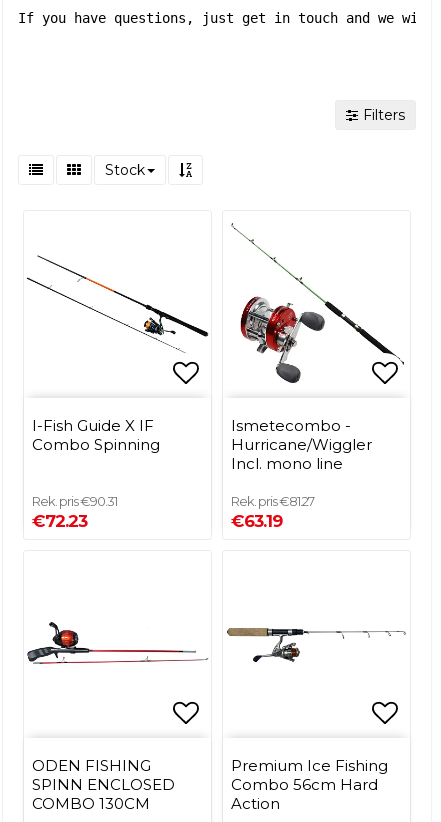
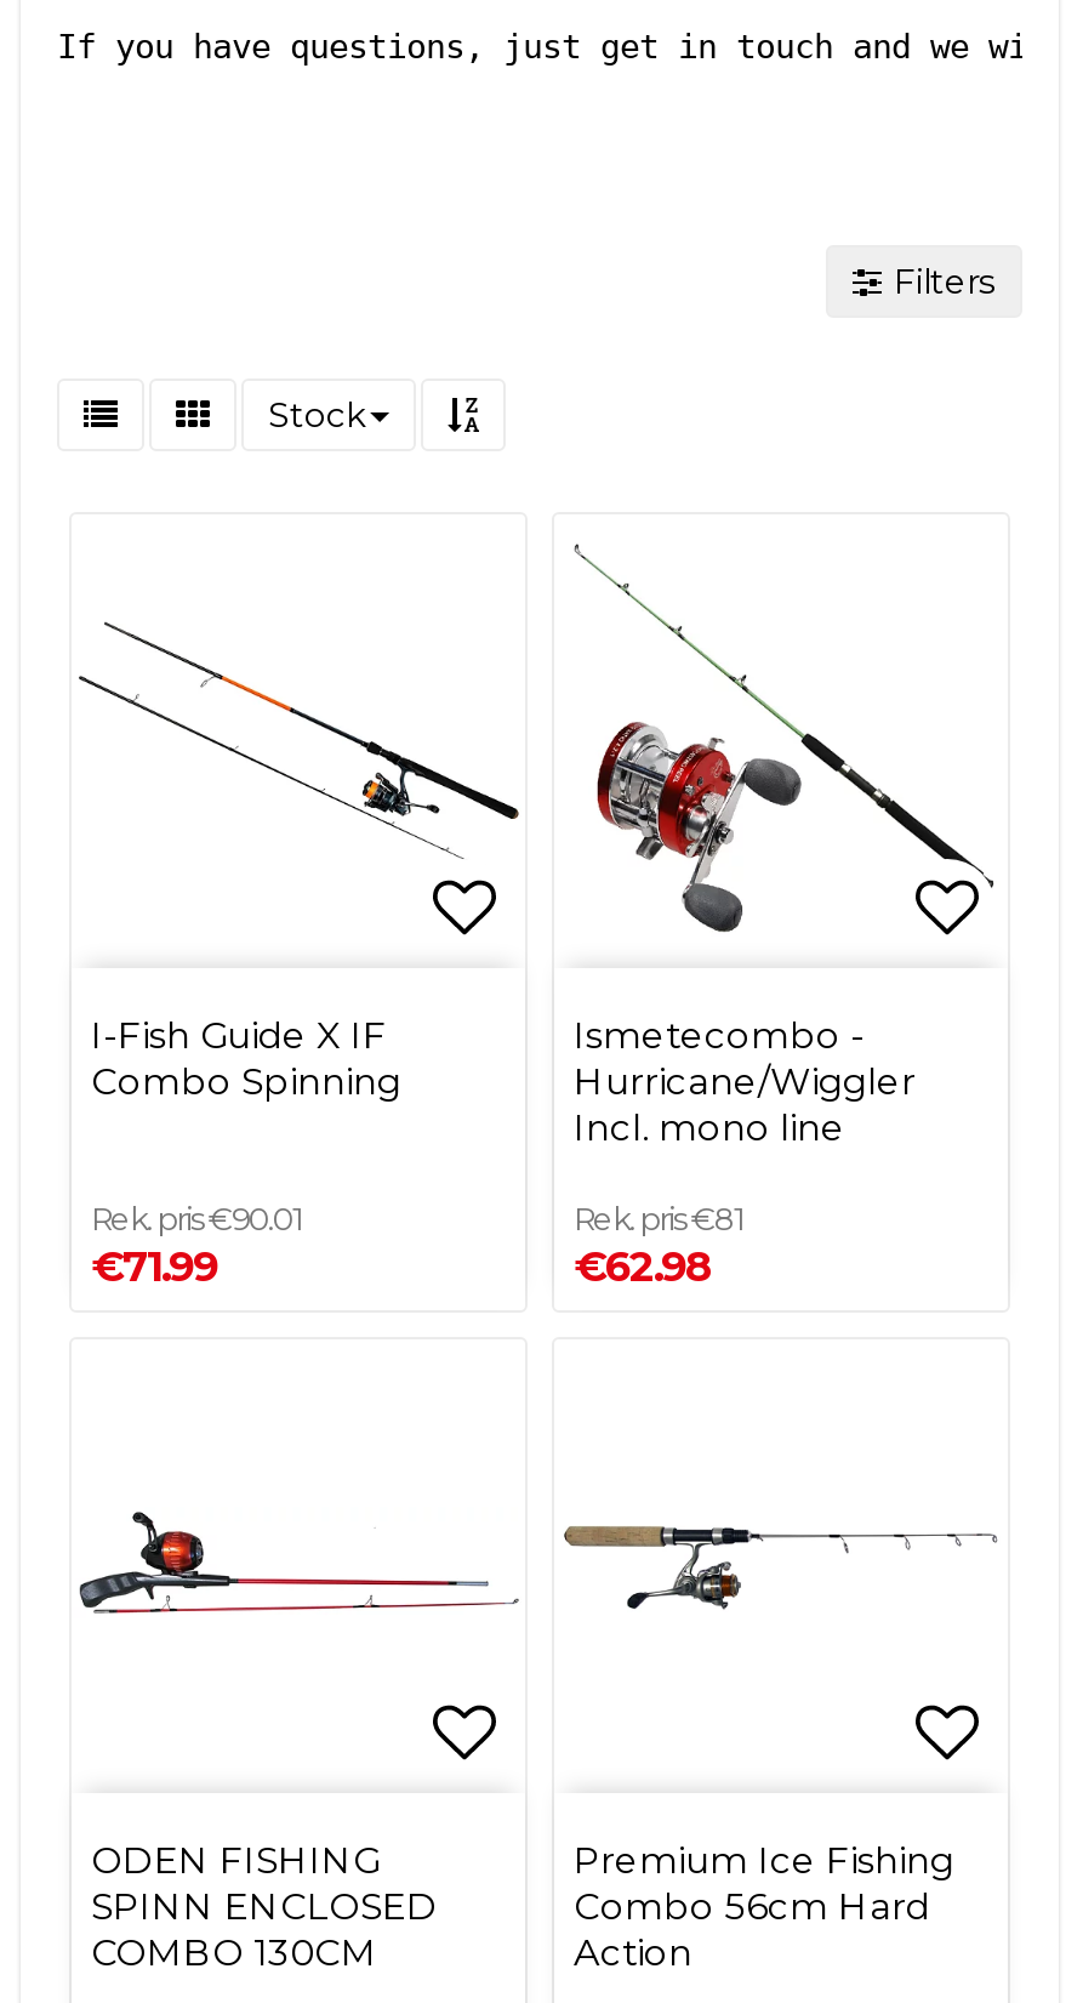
[80,493,117,509] €90.31 -> [207,1199,300,1237] €90.01
[279,493,314,509] €81.27 -> [690,1199,741,1237] €81
[32,511,87,531] €72.23 -> [91,1242,217,1291] €71.99
[231,511,282,531] €63.19 -> [574,1242,712,1291] €62.98

